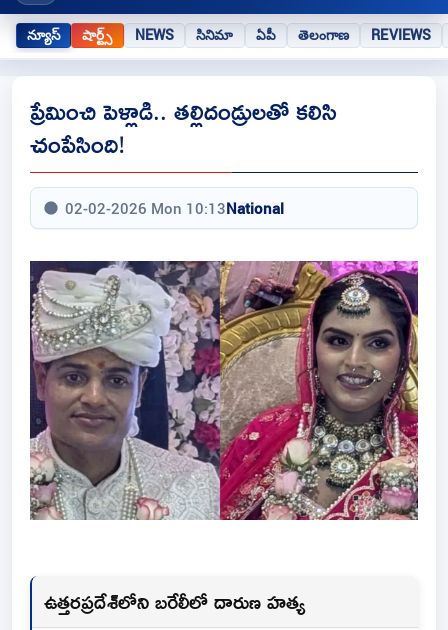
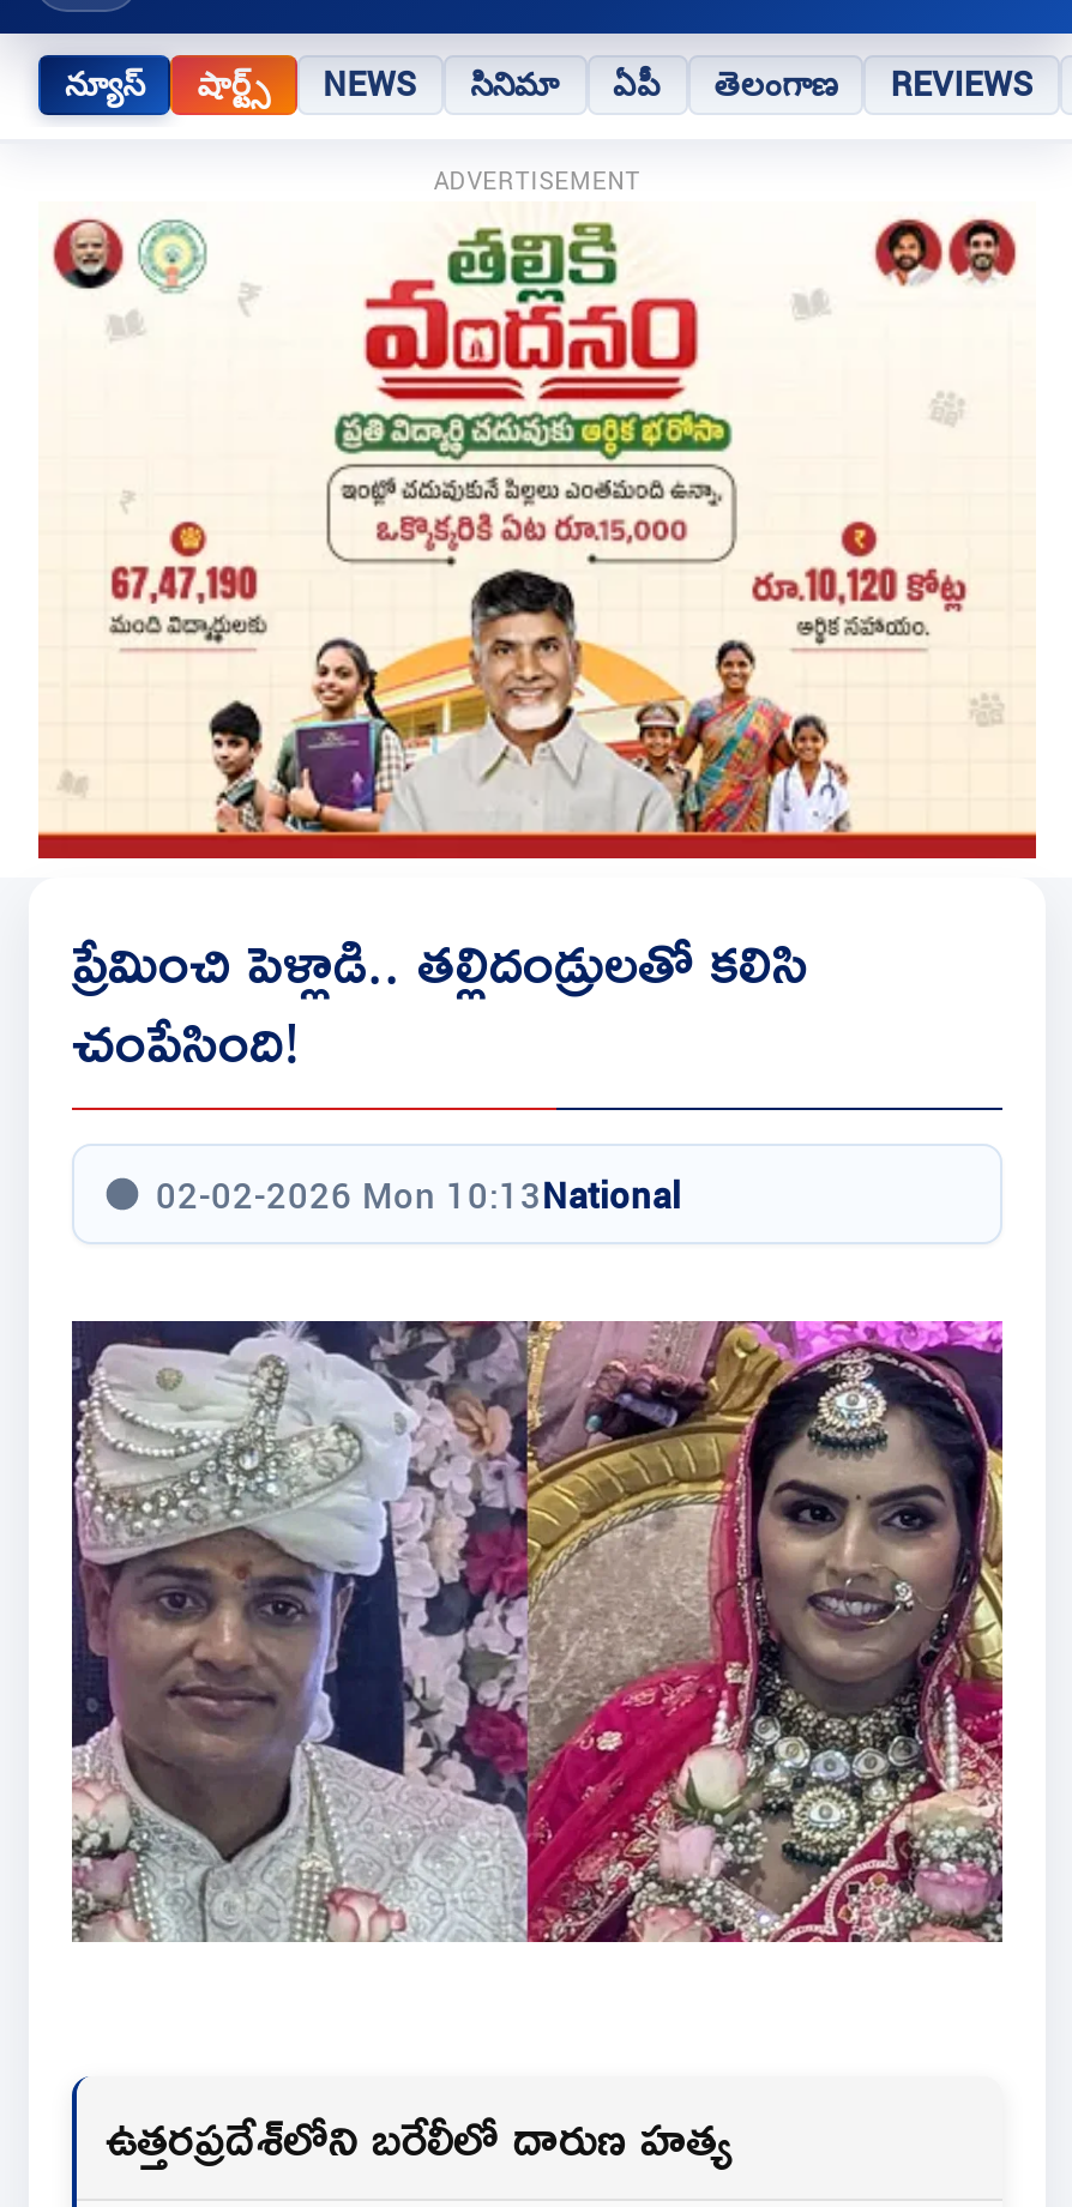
none -> [36,216,1038,861] [image]
none -> [434,164,641,197] ADVERTISEMENT

